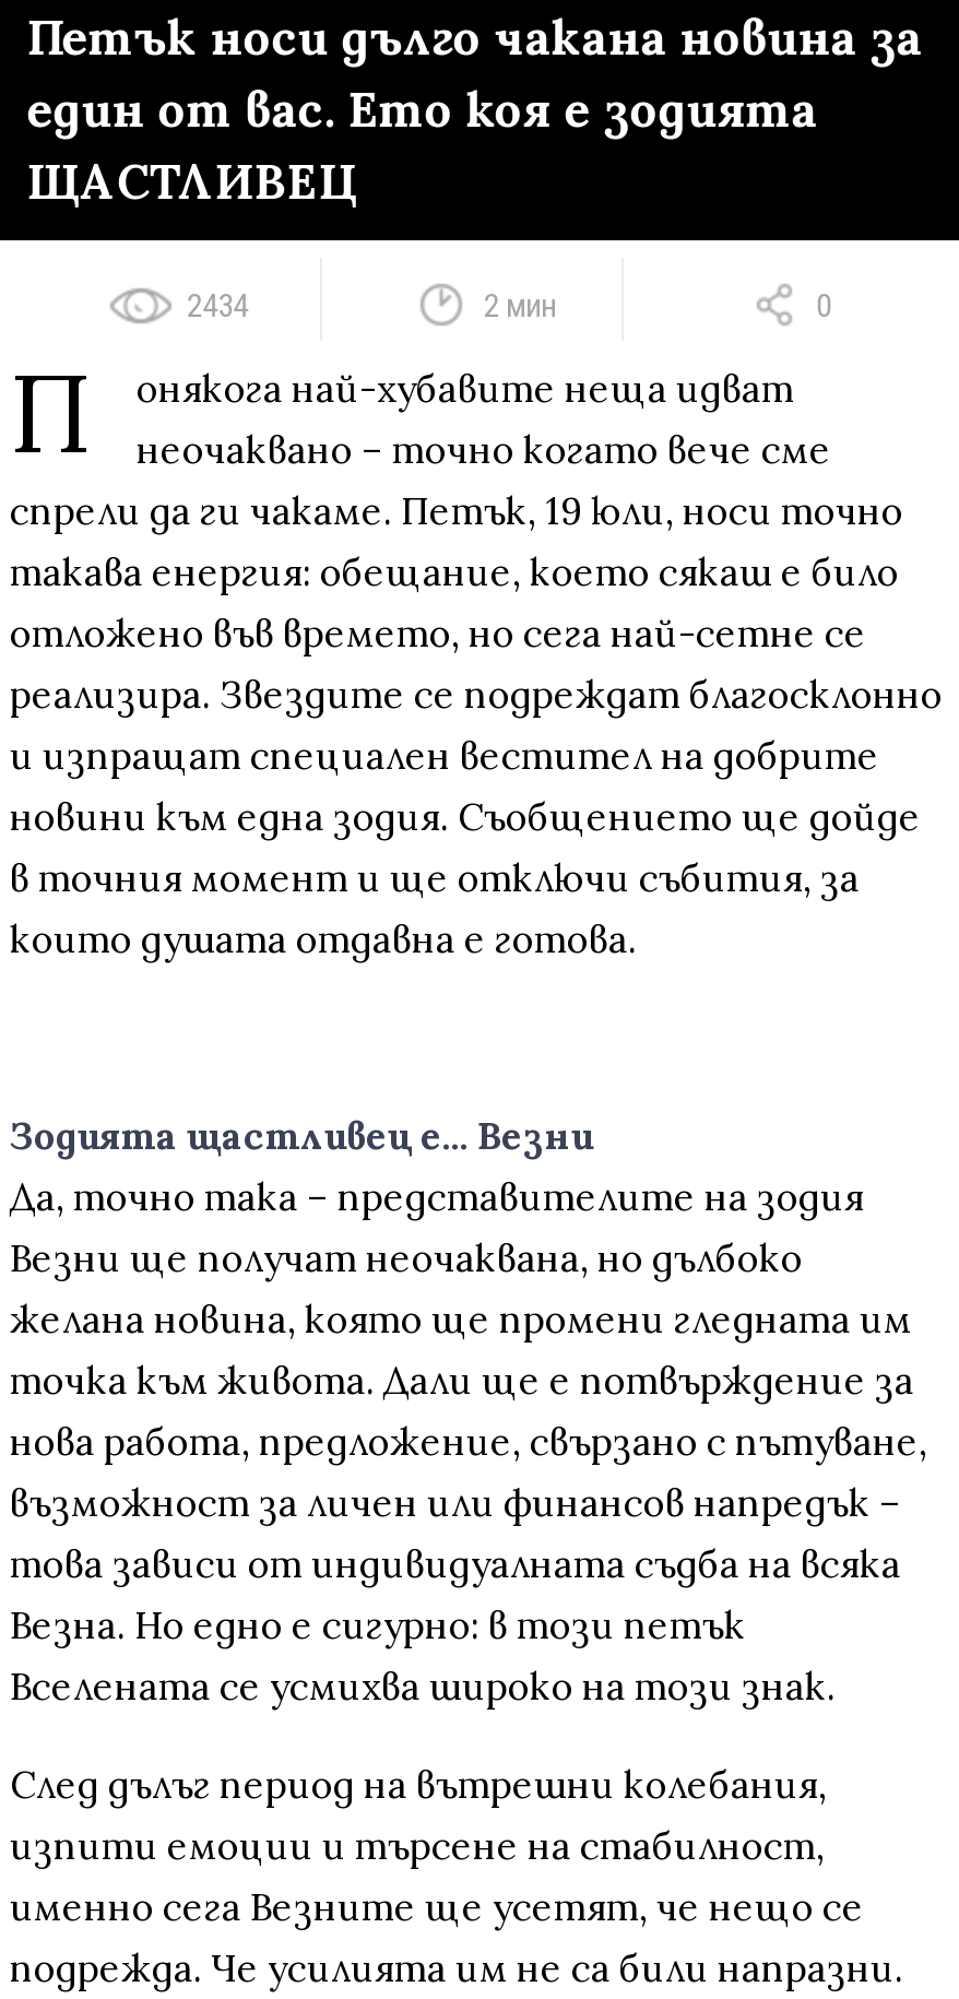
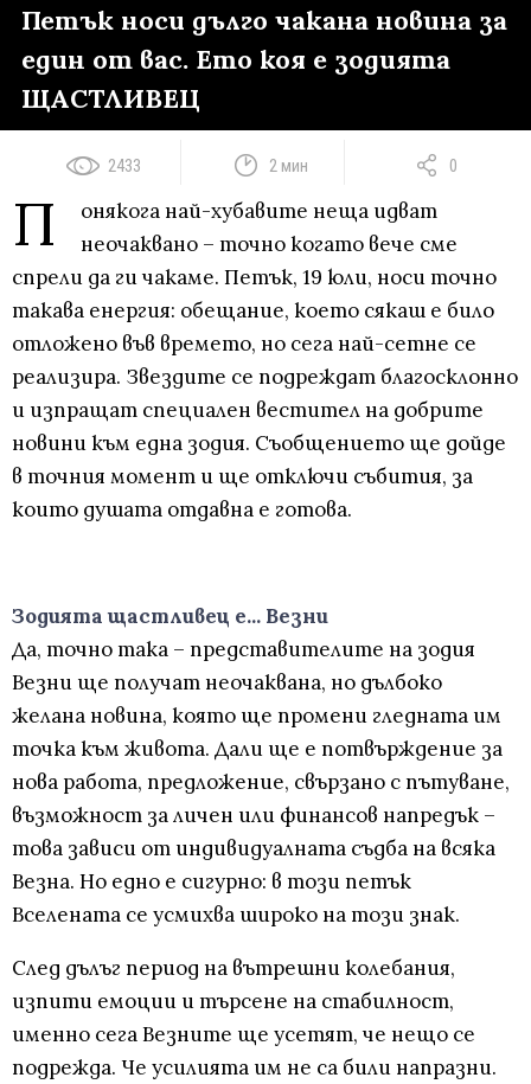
[187,287,248,326] 2434 -> [108,155,141,177] 2433

